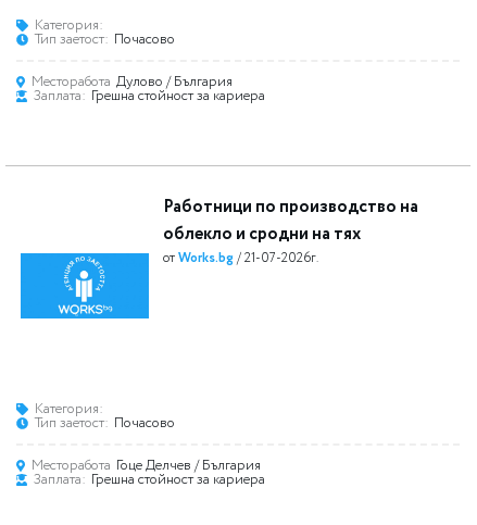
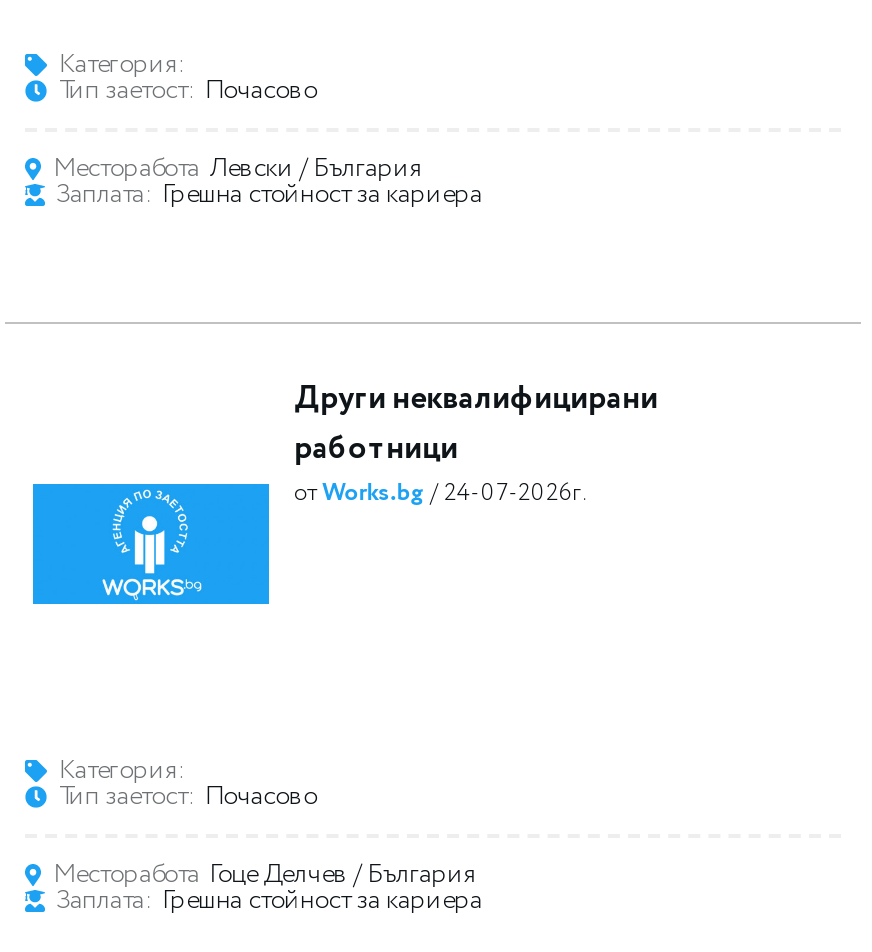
[32,72,233,92] Месторабота Дулово / България -> [53,150,421,188] Месторабота Левски / България
[163,195,418,267] Работници по производство на | облекло и сродни на тях | от Works.bg / 21-07-2026г. -> [294,376,658,510] Други неквалифицирани | работници | от Works.bg / 24-07-2026г.

